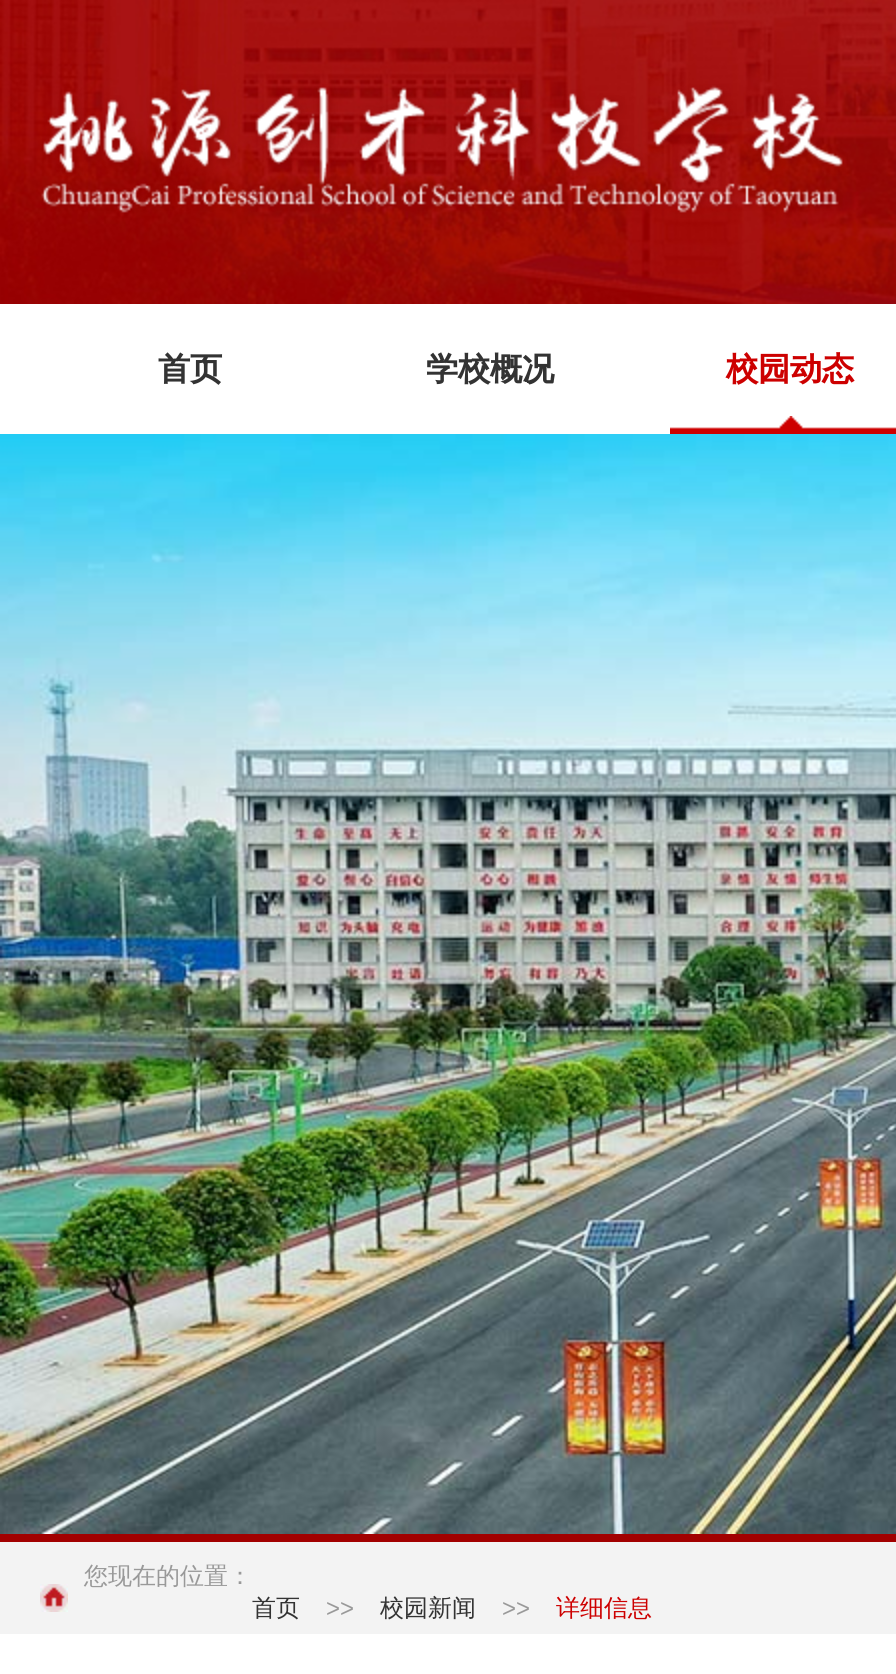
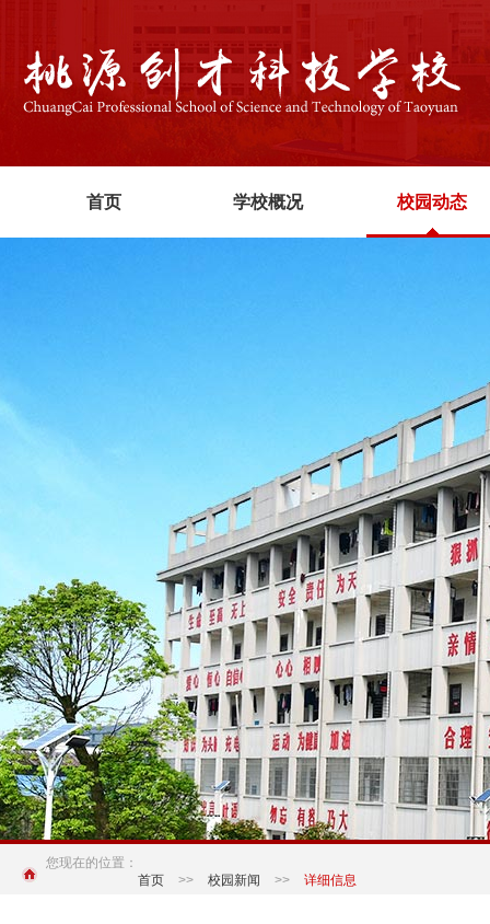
[6,434,890,1536] [image] -> [3,238,487,841] [image]

